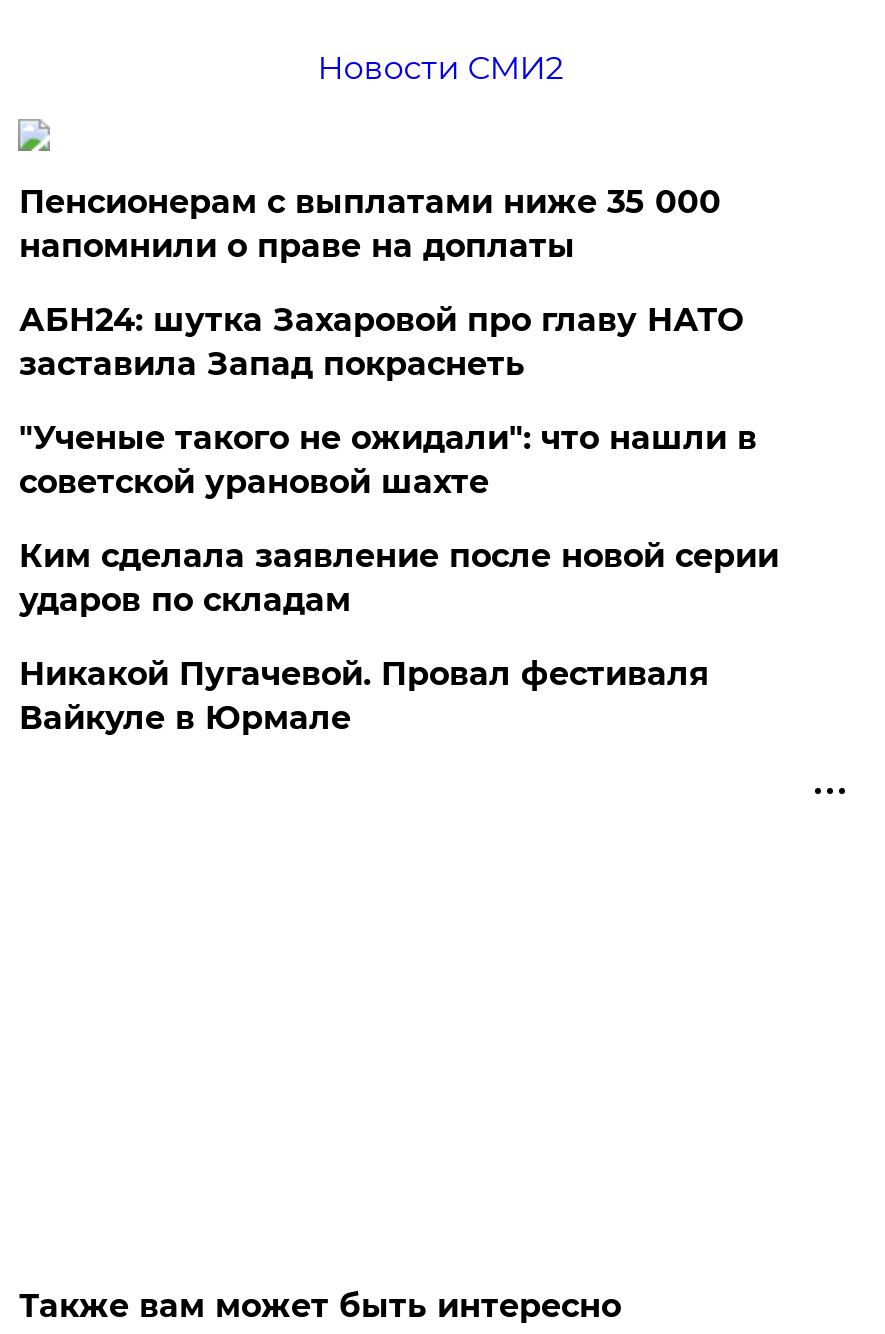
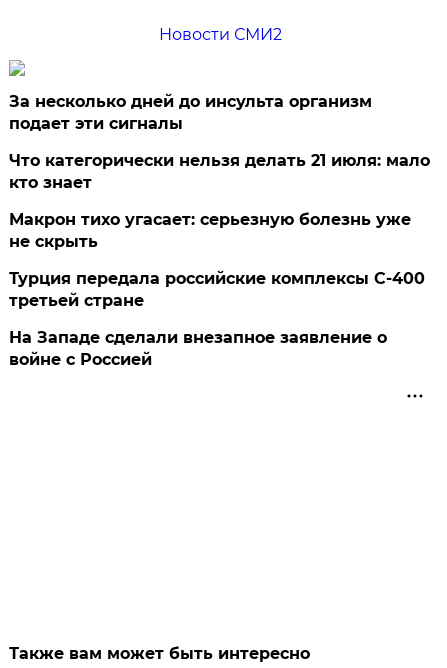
[19,183,721,265] Пенсионерам с выплатами ниже 35 000 | напомнили о праве на доплаты -> [9,92,372,133] За несколько дней до инсульта организм | подает эти сигналы
[19,301,743,383] АБН24: шутка Захаровой про главу НАТО | заставила Запад покраснеть -> [9,151,430,192] Что категорически нельзя делать 21 июля: мало | кто знает
[19,419,757,501] "Ученые такого не ожидали": что нашли в | советской урановой шахте -> [9,210,411,251] Макрон тихо угасает: серьезную болезнь уже | не скрыть
[19,537,779,619] Ким сделала заявление после новой серии | ударов по складам -> [9,269,425,310] Турция передала российские комплексы С-400 | третьей стране
[19,655,709,737] Никакой Пугачевой. Провал фестиваля | Вайкуле в Юрмале -> [9,328,387,369] На Западе сделали внезапное заявление о | войне с Россией

